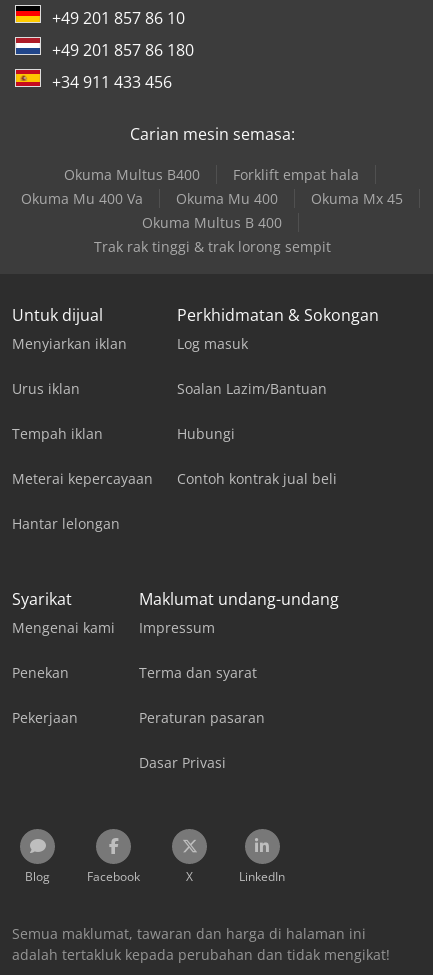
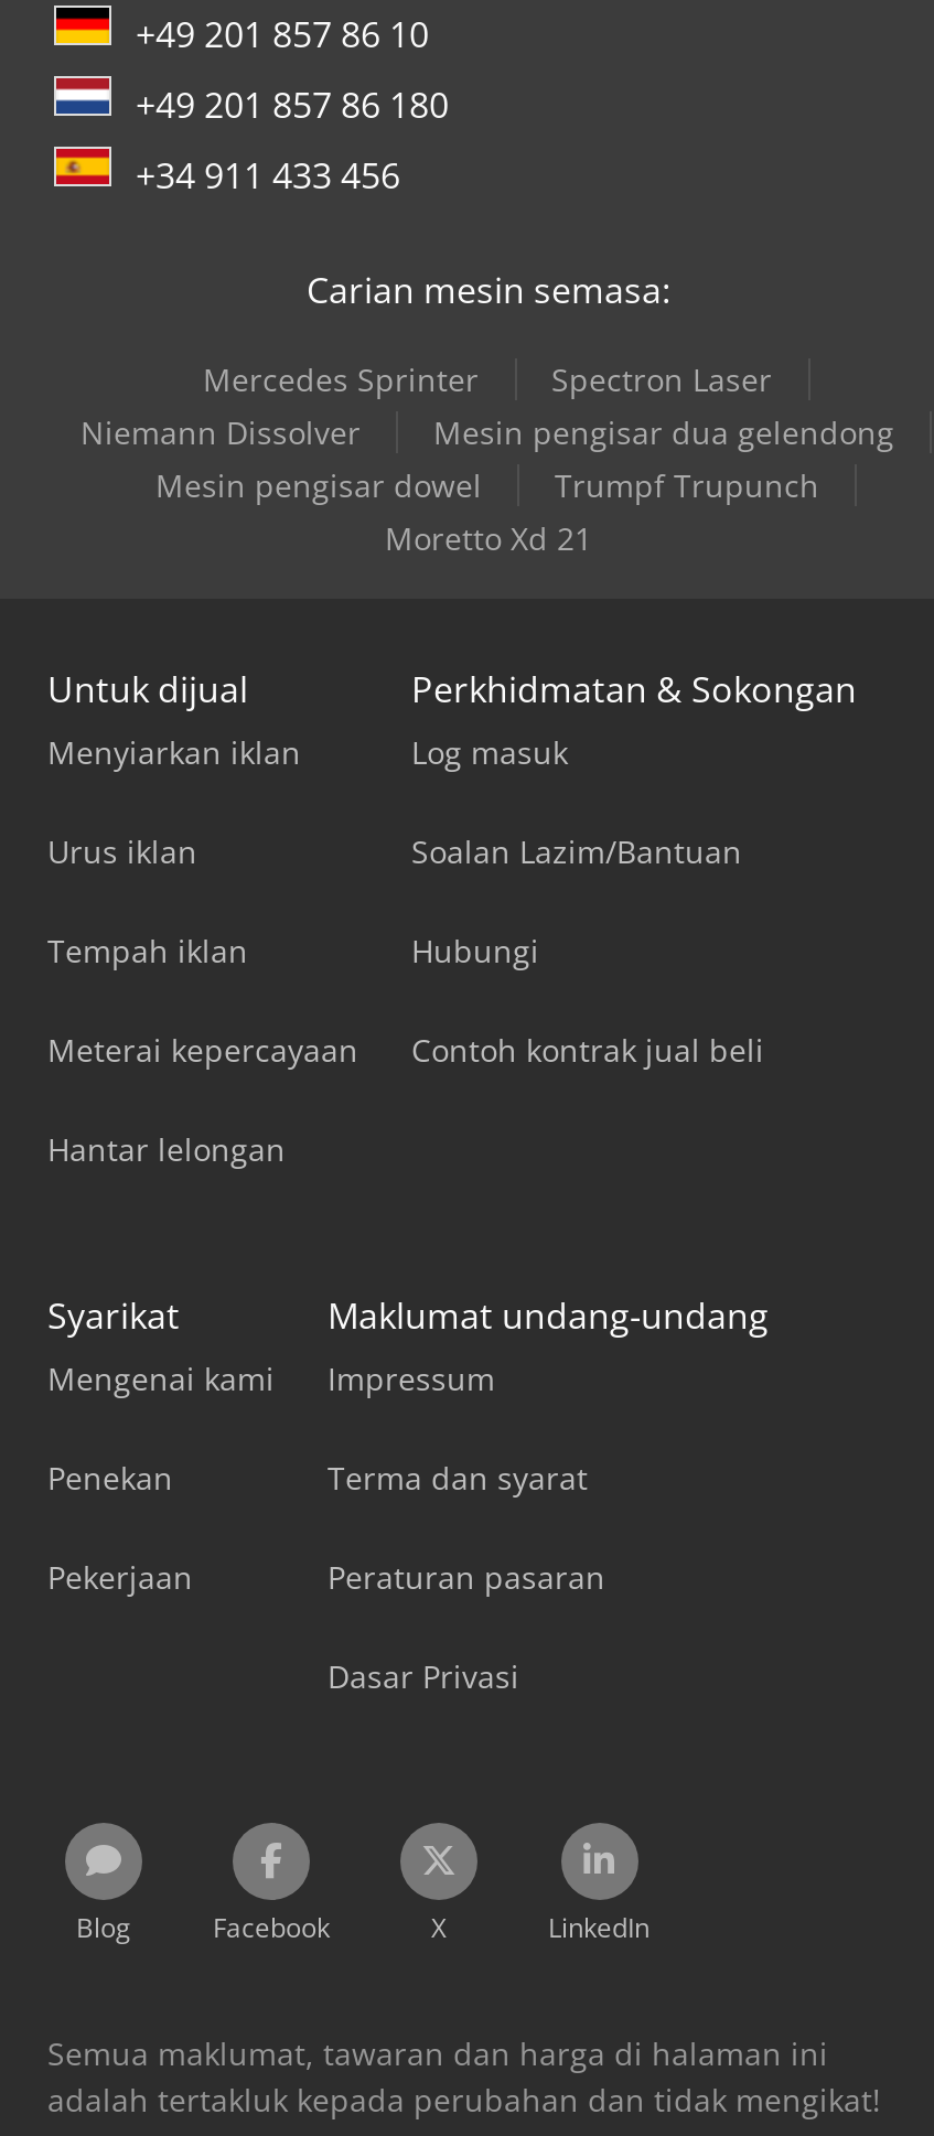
[20,165,402,256] Okuma Multus B400 | Forklift empat hala | Okuma Mu 400 Va | Okuma Mu 400 | Okuma Mx 45 | Okuma Multus B 400 | Trak rak tinggi & trak lorong sempit -> [80,358,894,558] Mercedes Sprinter | Spectron Laser | Niemann Dissolver | Mesin pengisar dua gelendong | Mesin pengisar dowel | Trumpf Trupunch | Moretto Xd 21

